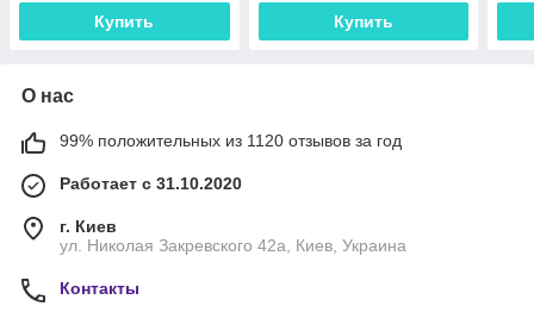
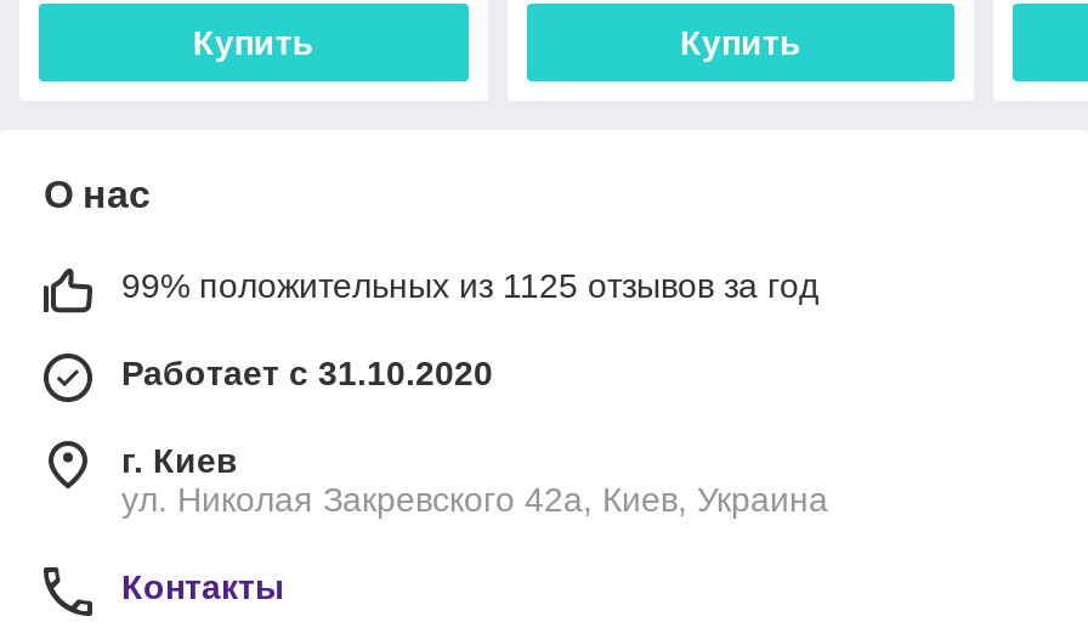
[60,131,402,150] 99% положительных из 1120 отзывов за год -> [121,266,818,304] 99% положительных из 1125 отзывов за год

